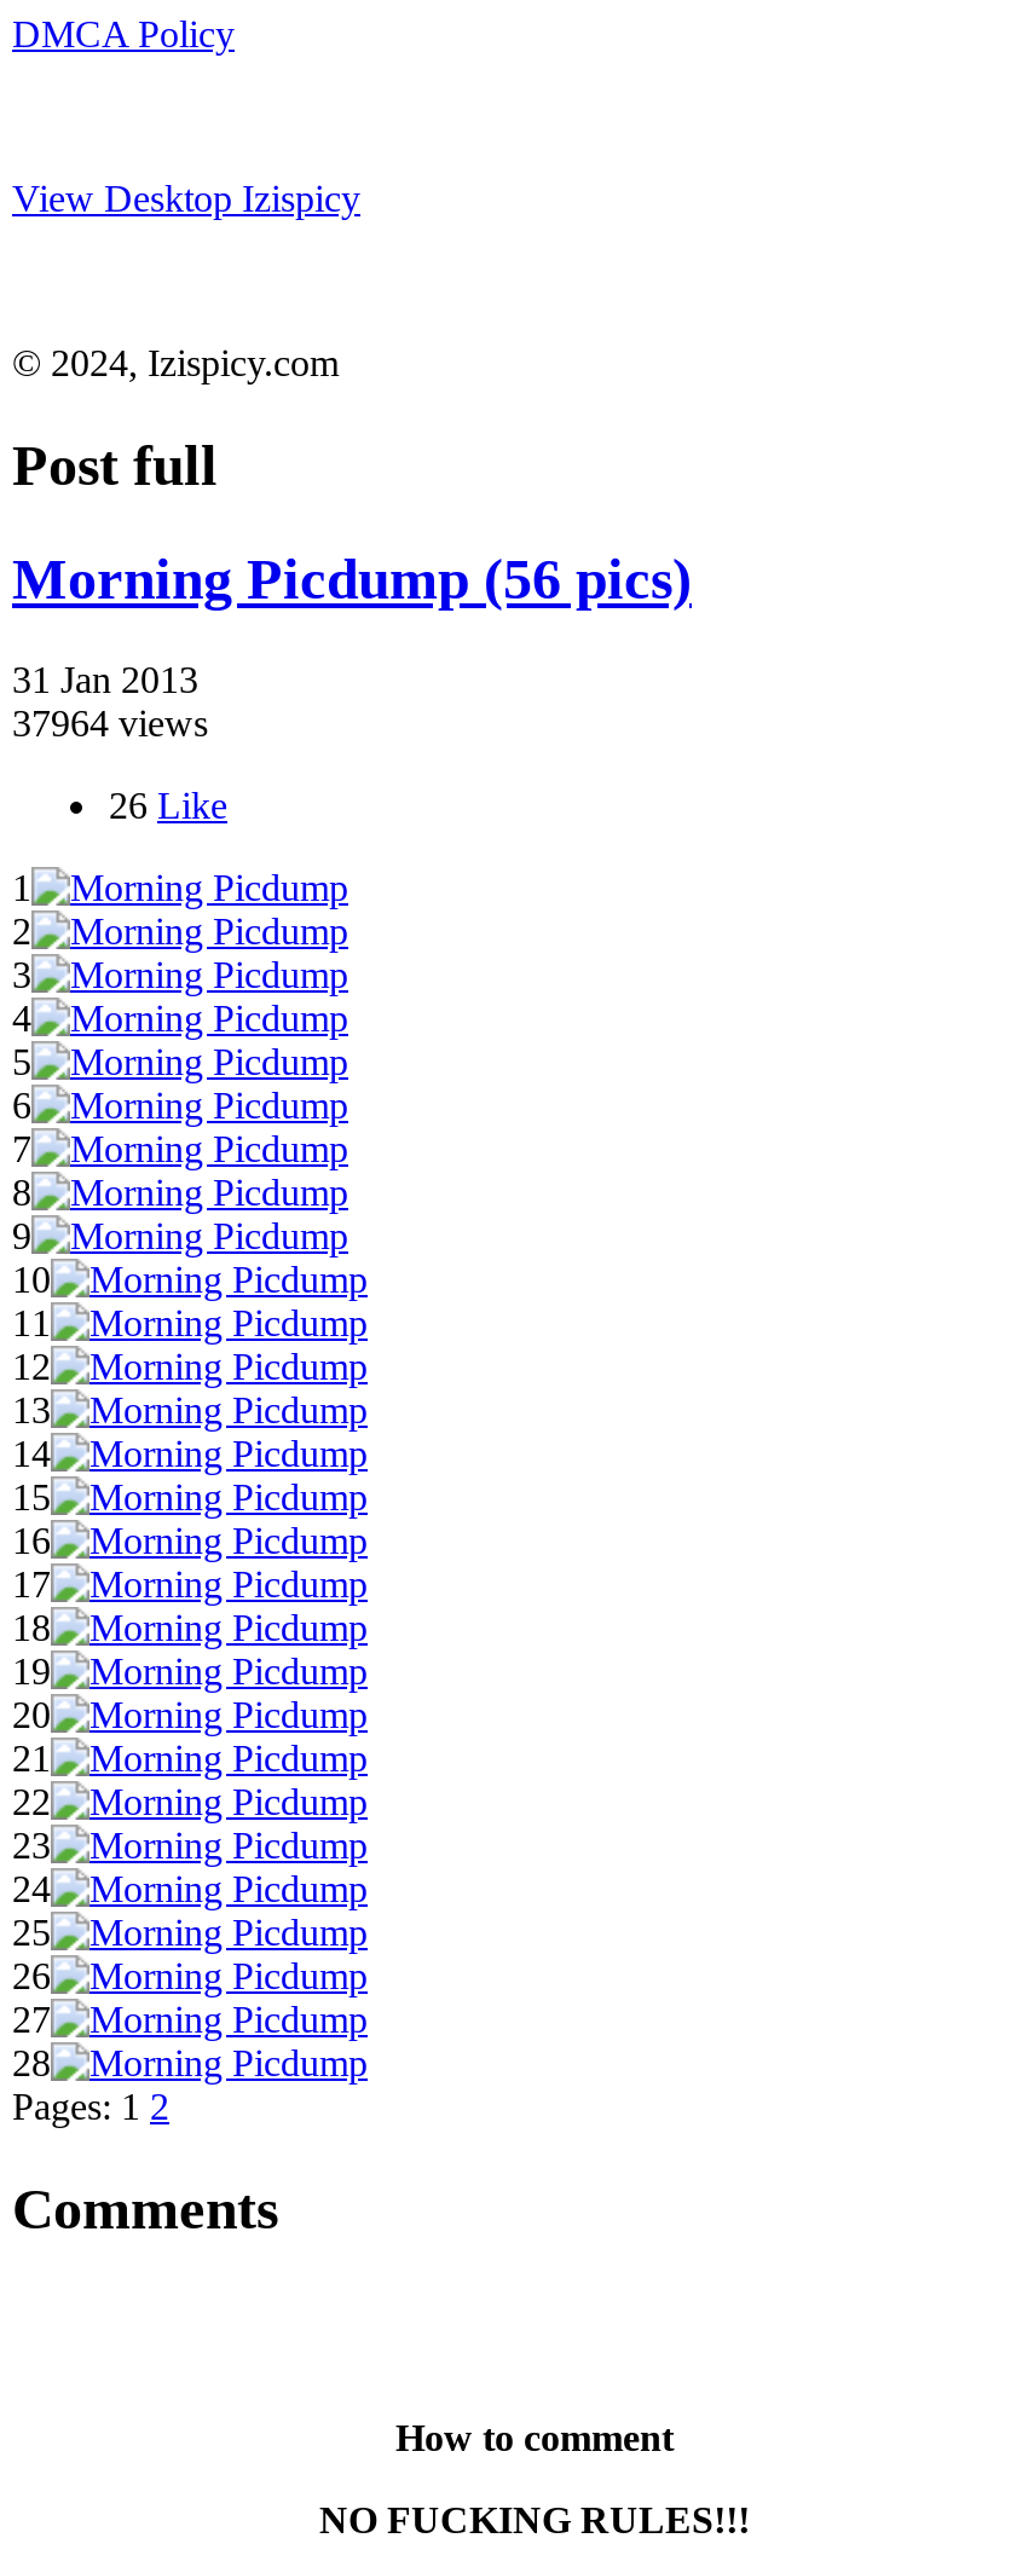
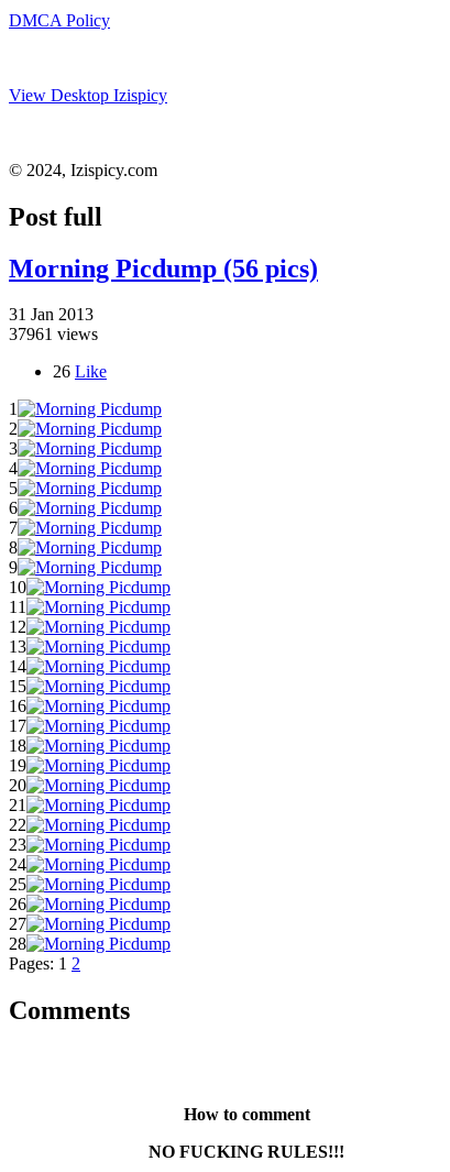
[12,703,208,745] 37964 views -> [9,325,98,344] 37961 views

